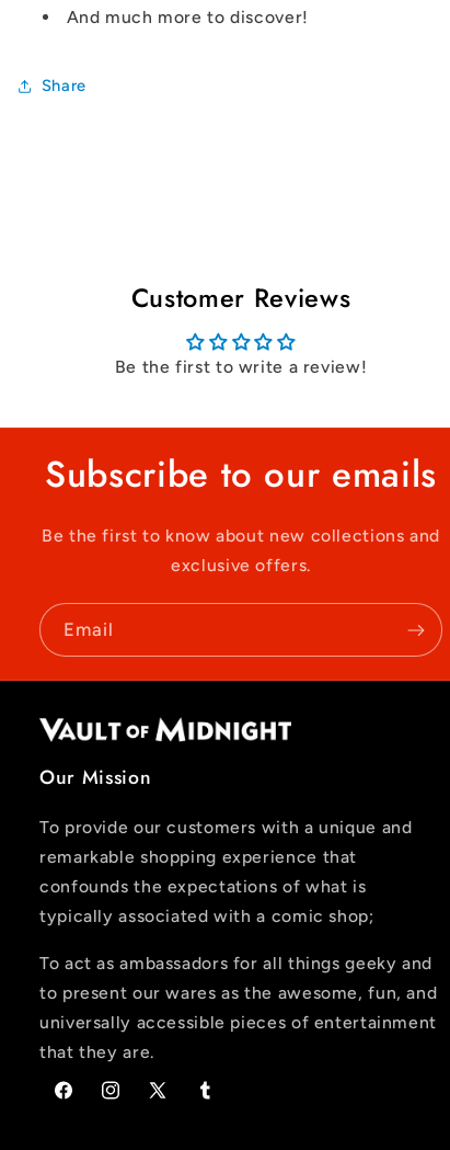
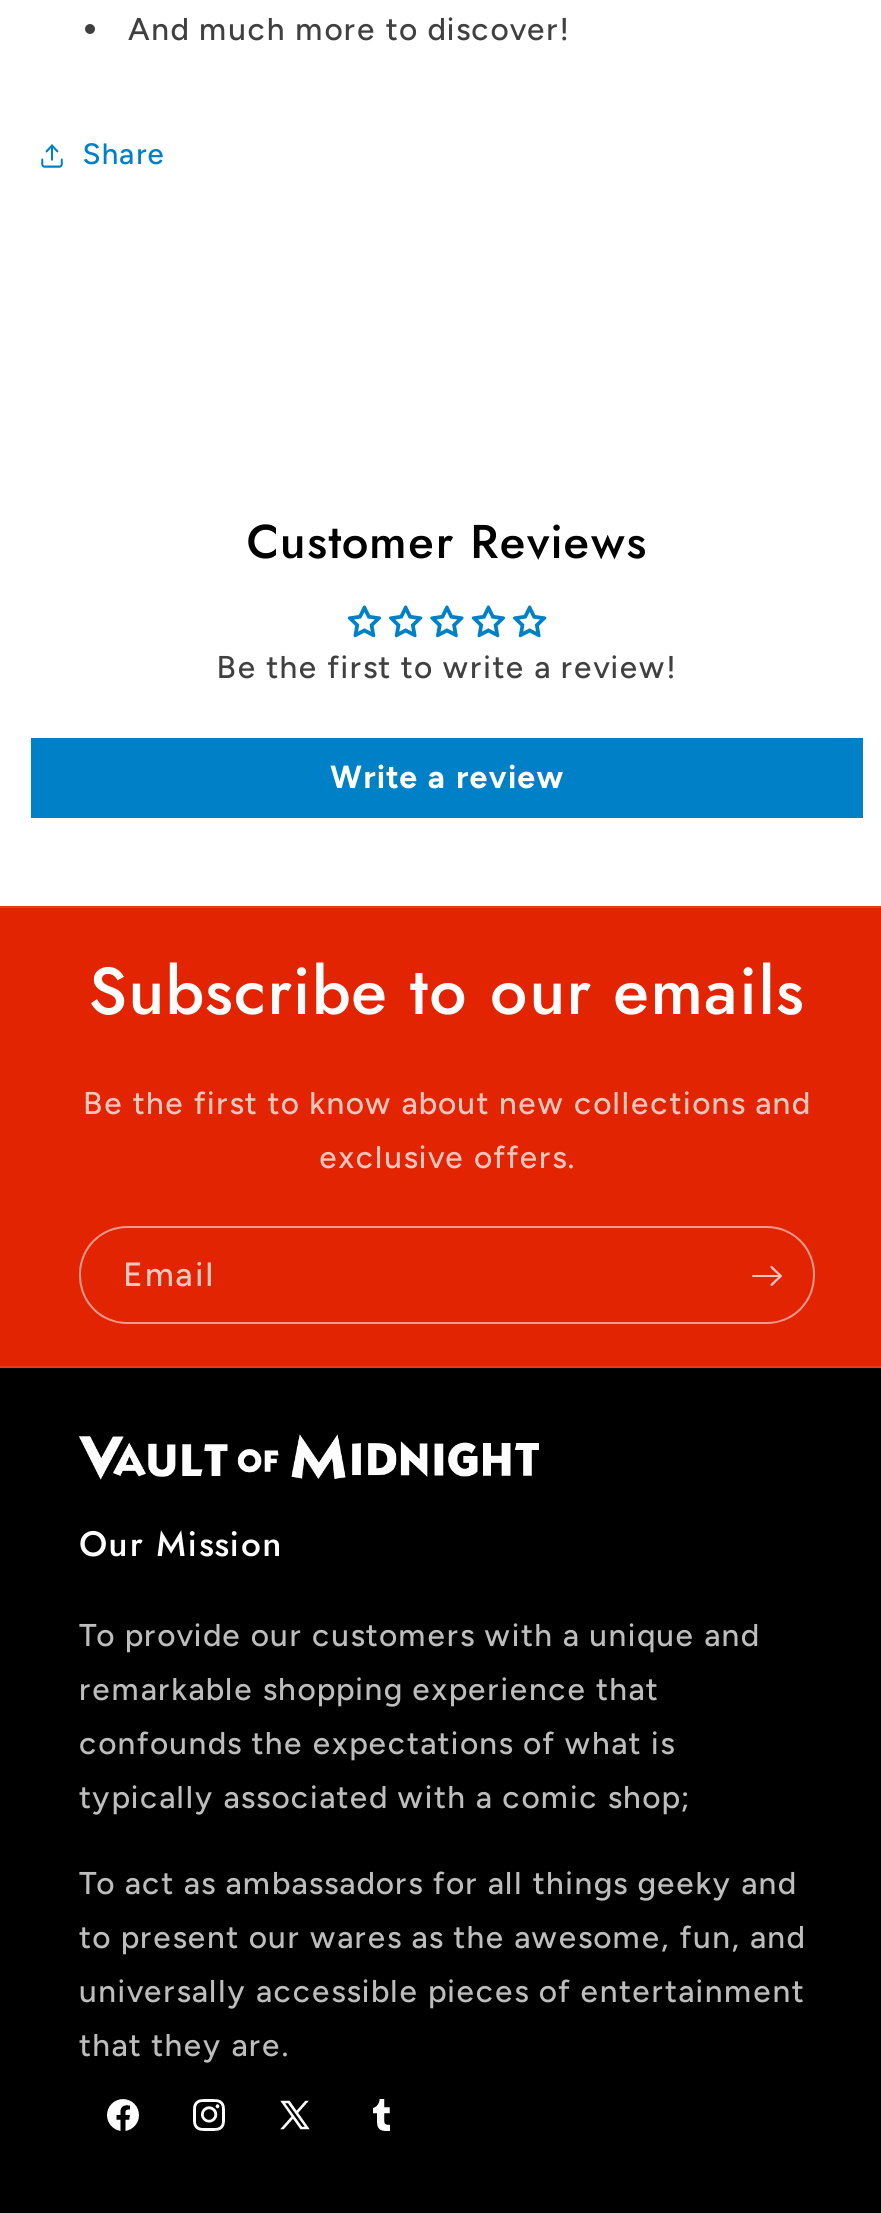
none -> [330,758,564,796] Write a review

